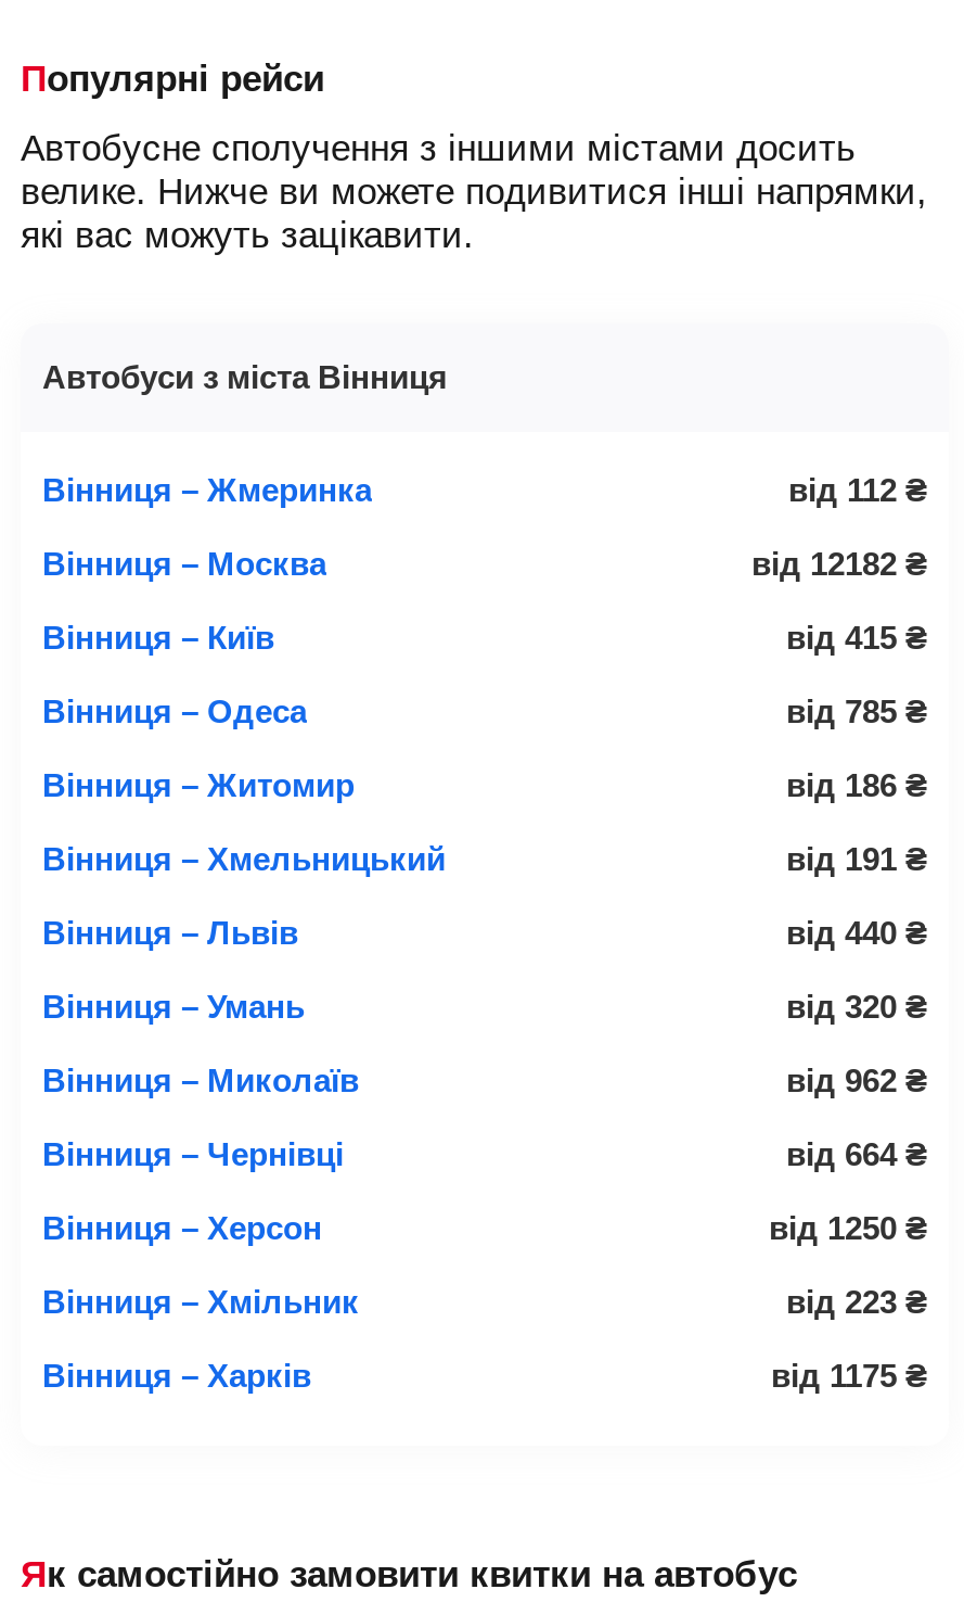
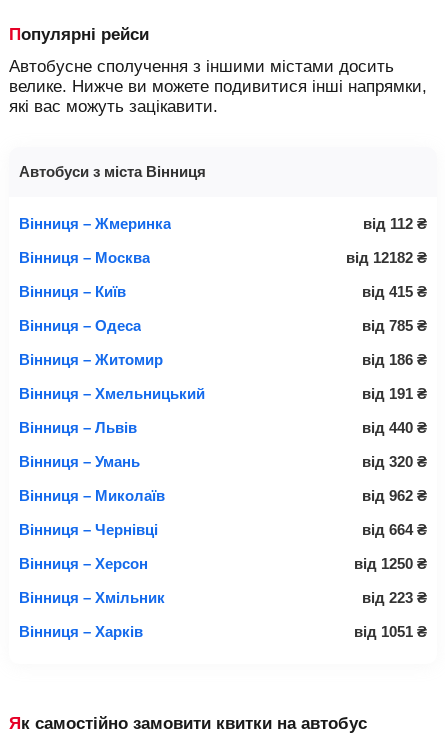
[771,1357,927,1394] від 1175 ₴ -> [354,623,427,640] від 1051 ₴

